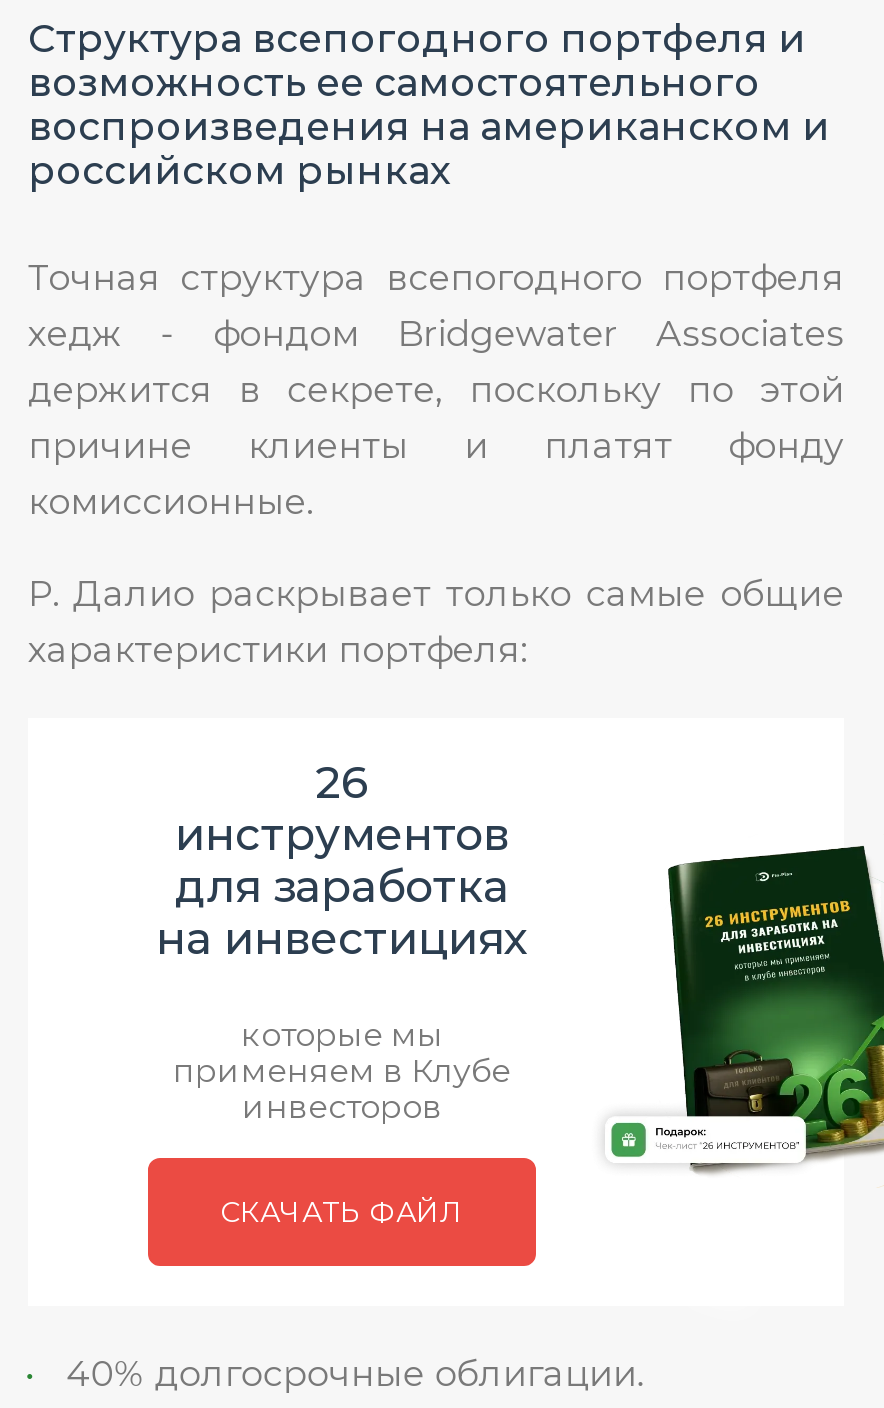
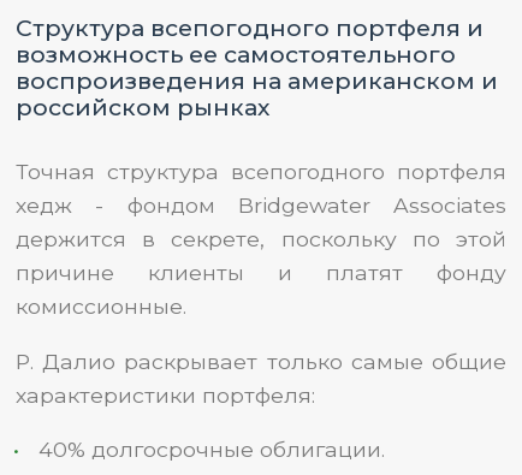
[156,755,528,1229] 26 | инструментов | для заработка | на инвестициях | которые мы | применяем в Клубе | инвесторов | СКАЧАТЬ ФАЙЛ -> none
[610,844,878,1176] [image] -> none

